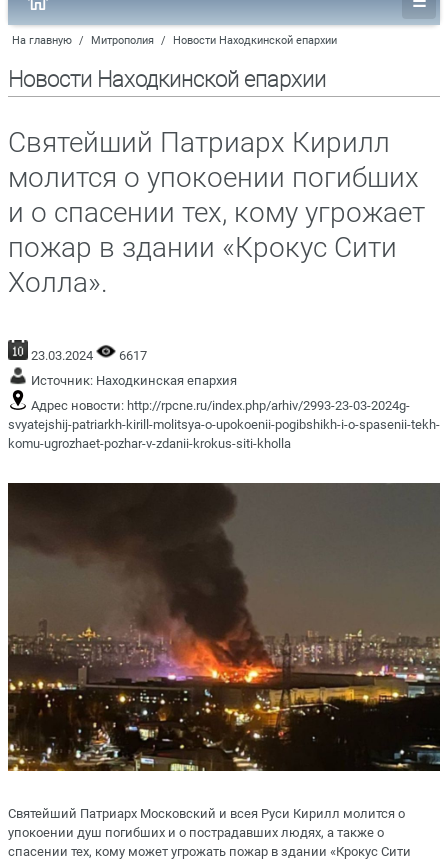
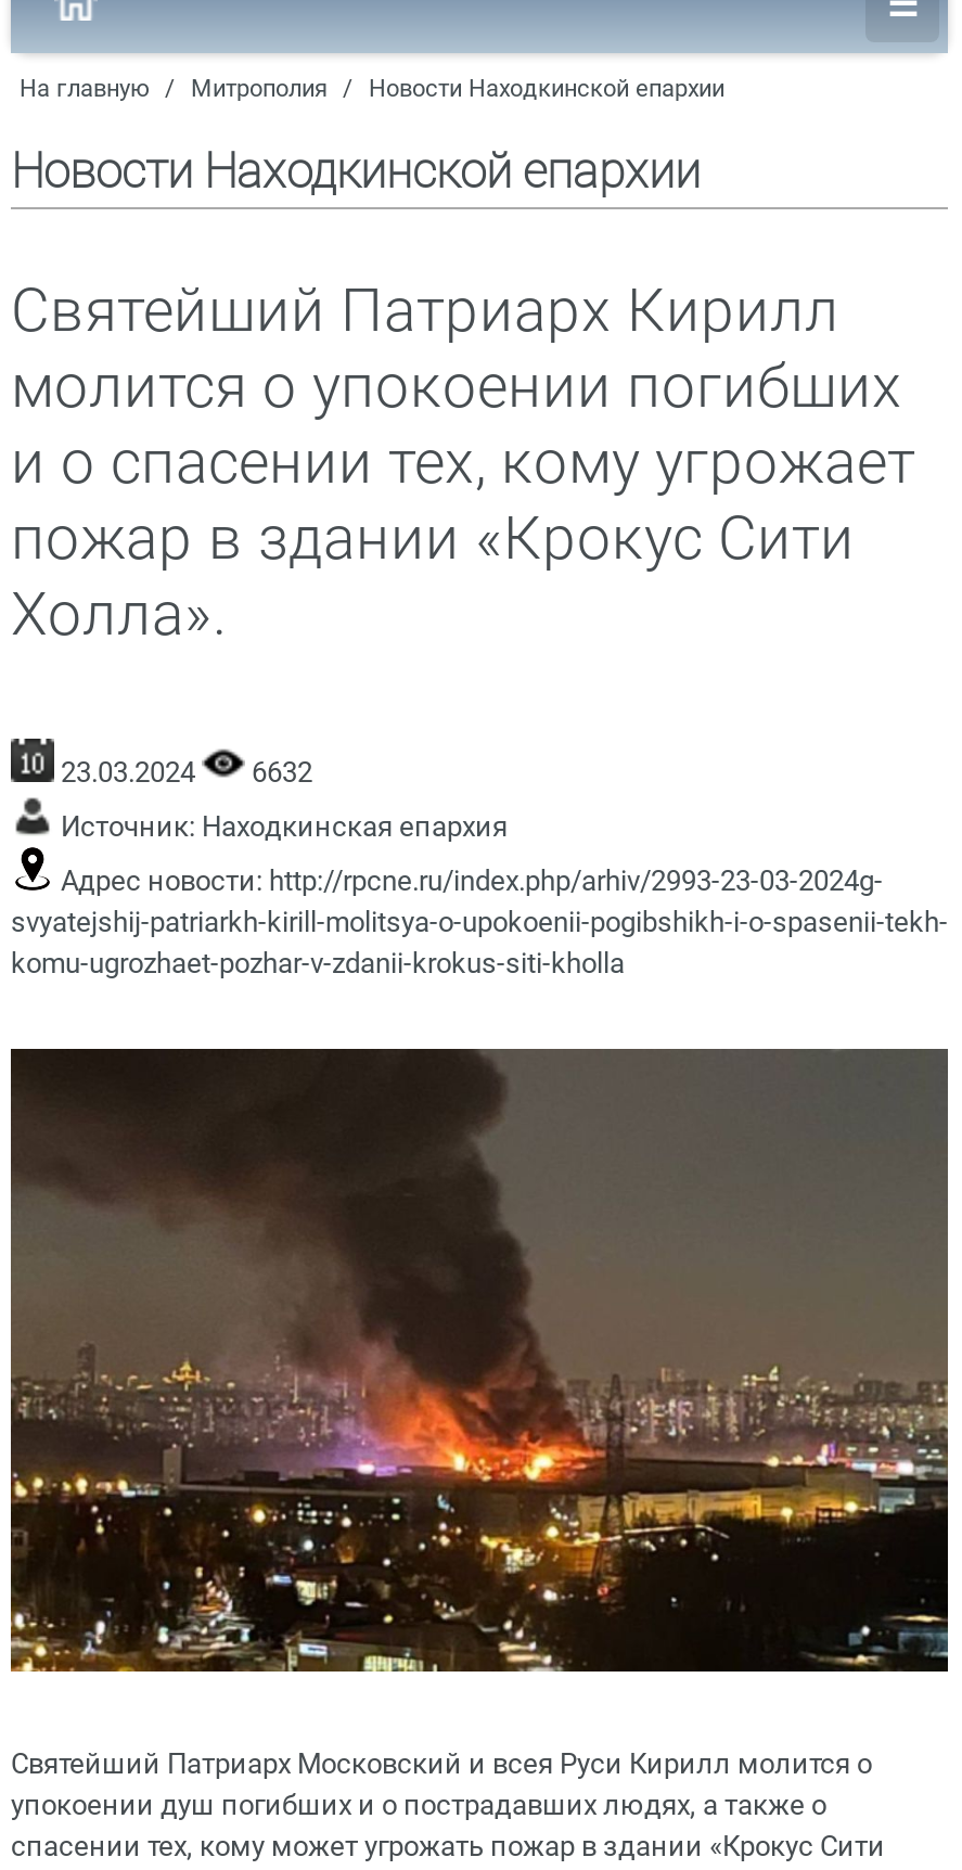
[28,348,147,363] 23.03.2024 6617 -> [54,755,312,788] 23.03.2024 6632

